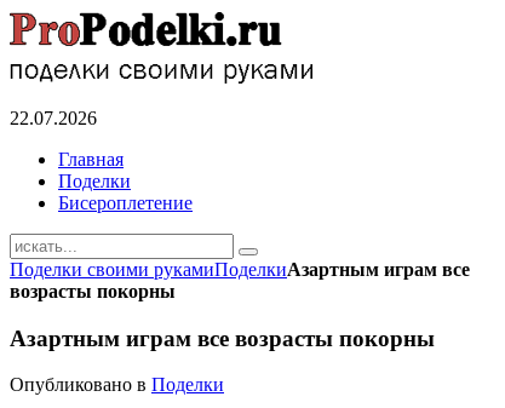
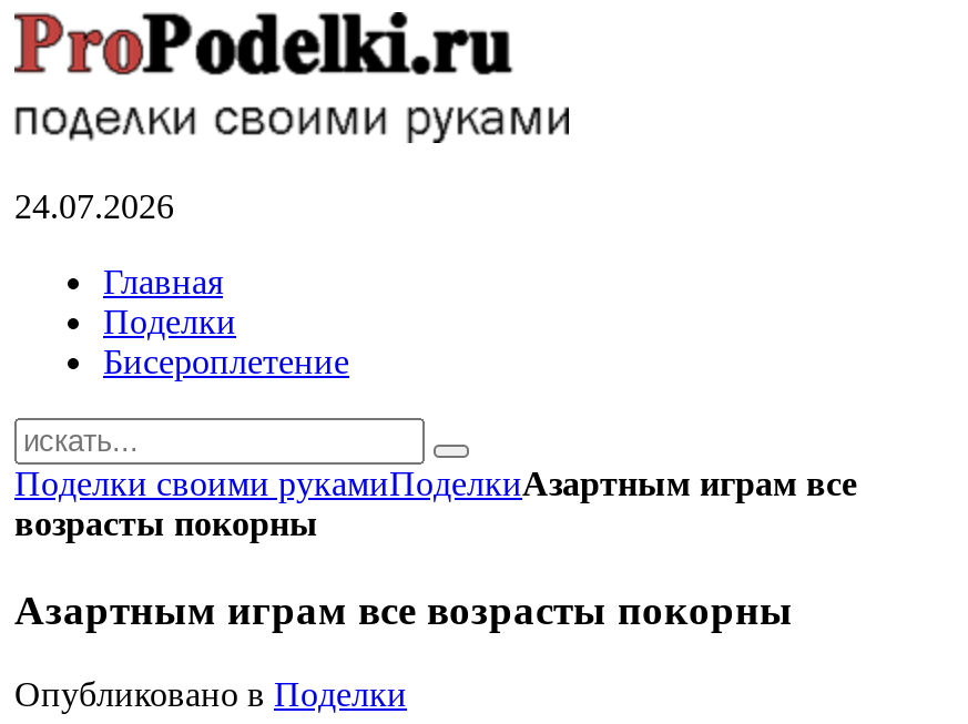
[10,108,97,128] 22.07.2026 -> [14,187,174,225] 24.07.2026

